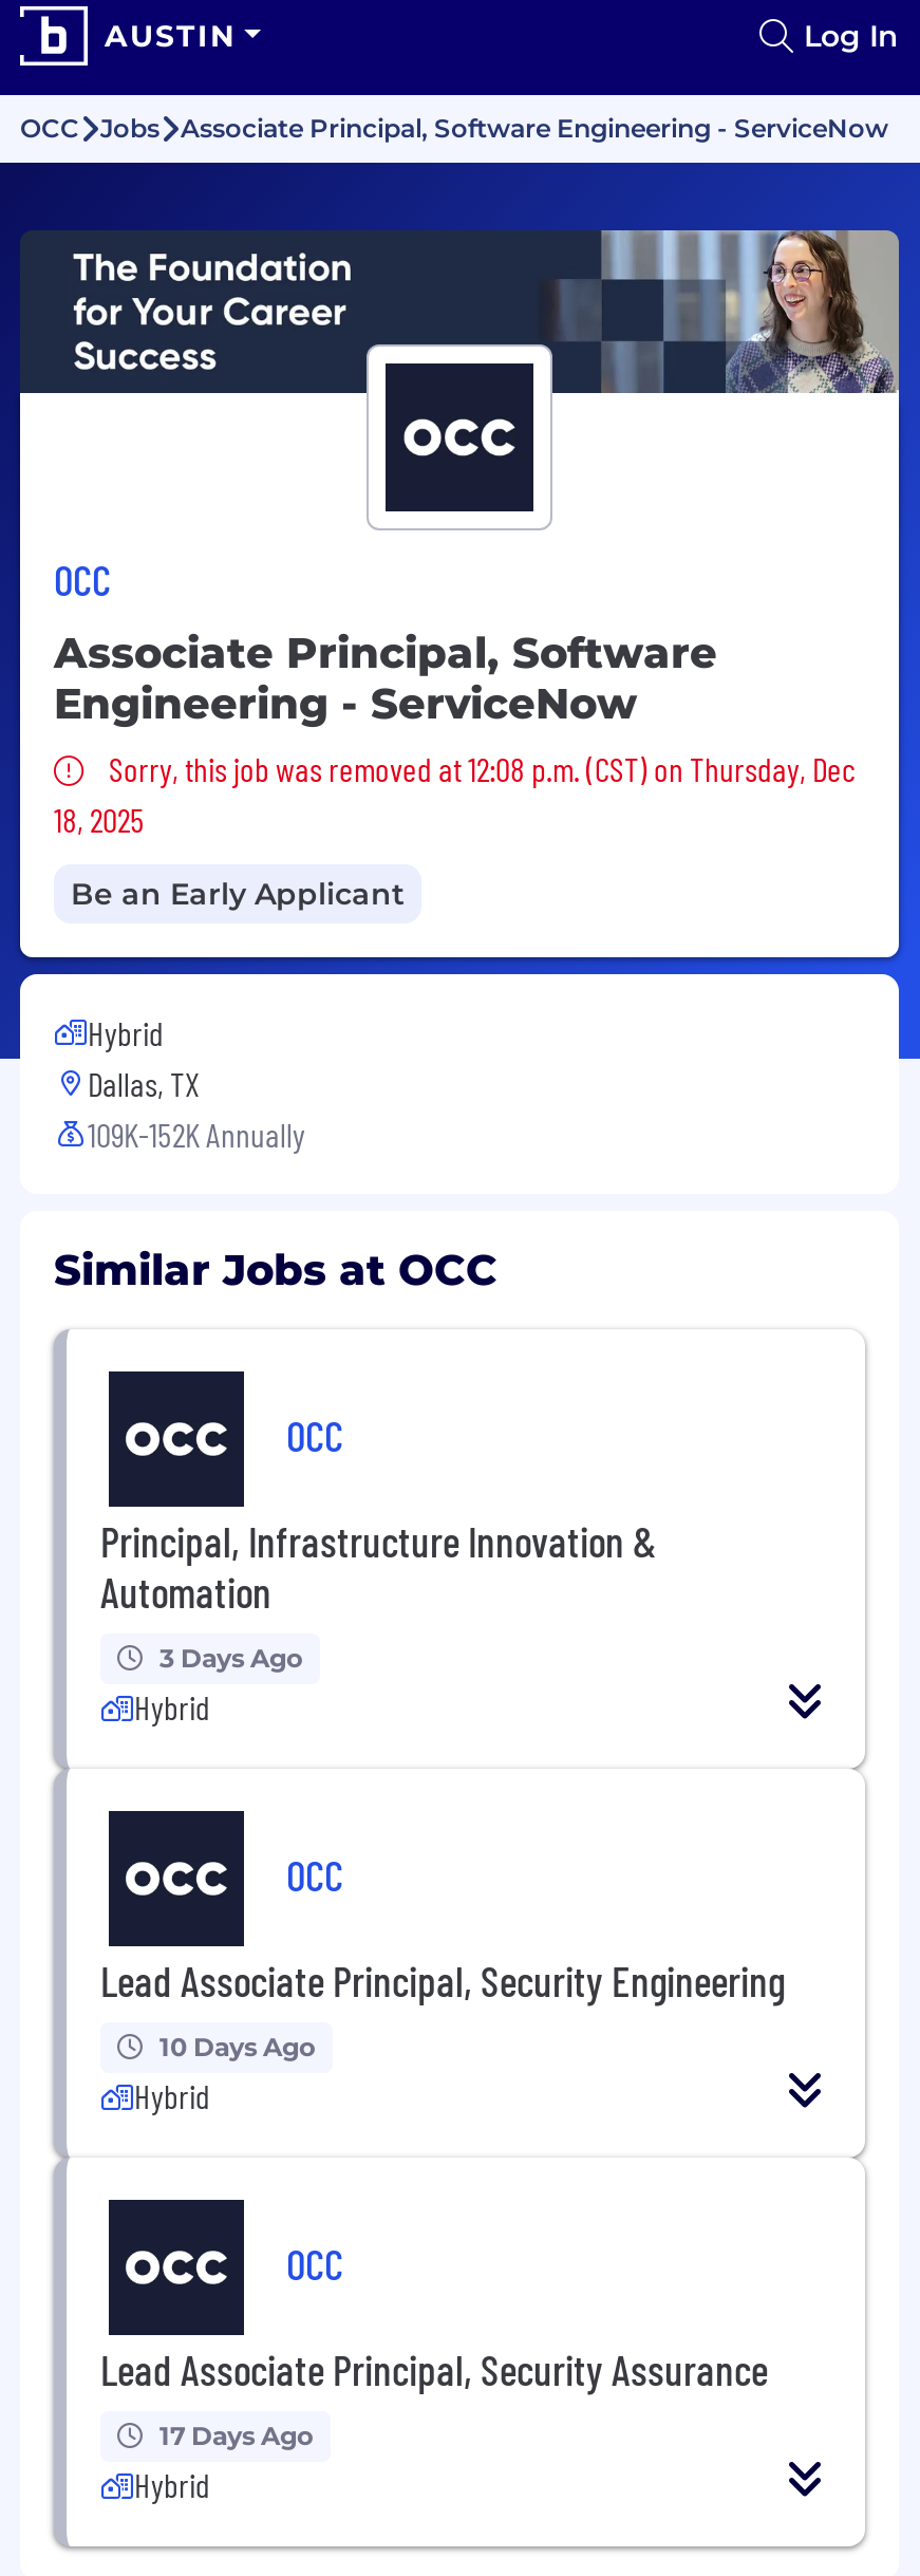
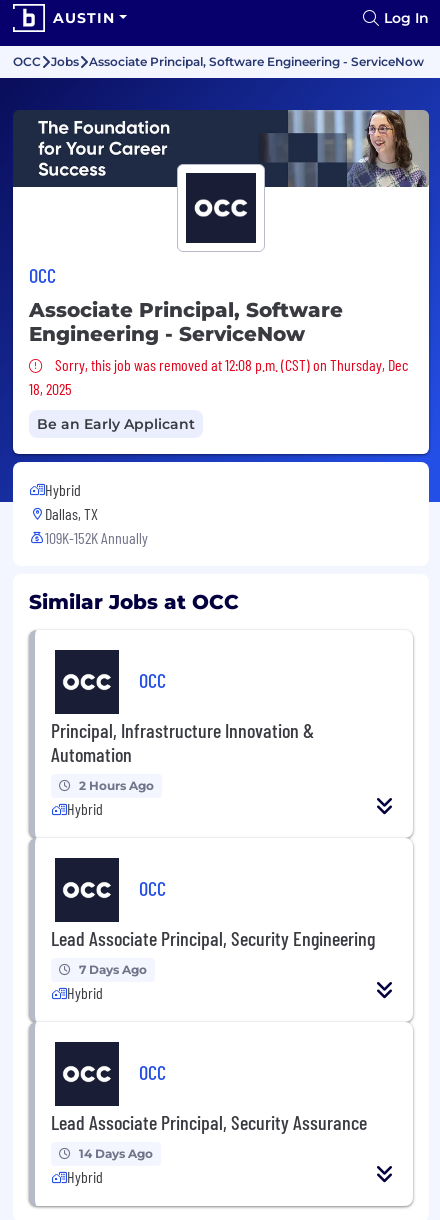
[159,1641,303,1673] 3 Days Ago -> [79,778,154,793] 2 Hours Ago
[159,2030,316,2062] 10 Days Ago -> [79,962,147,977] 7 Days Ago
[159,2419,314,2450] 17 Days Ago -> [79,1146,153,1161] 14 Days Ago

